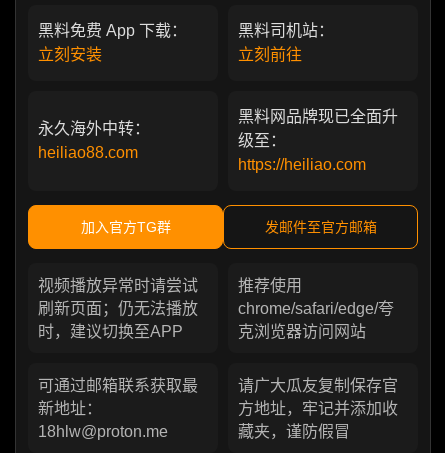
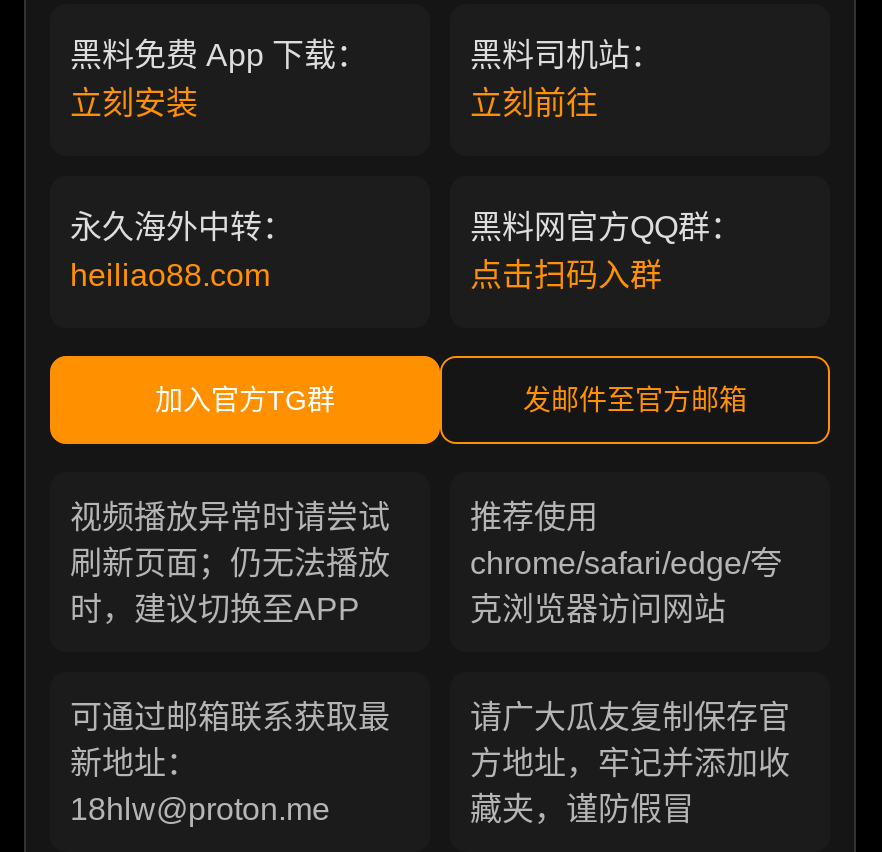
[238,108,398,173] 黑料网品牌现已全面升 | 级至： | https://heiliao.com -> [470,210,742,292] 黑料网官方QQ群： | 点击扫码入群

